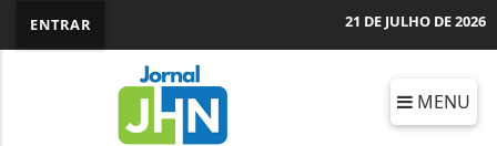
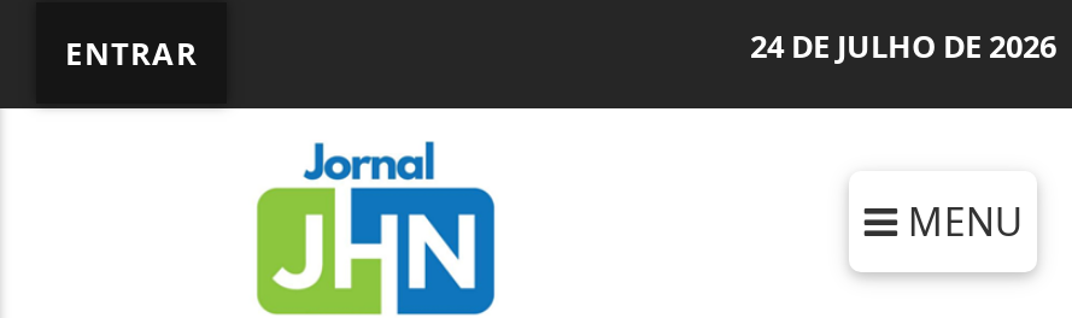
[345,11,486,31] 21 DE JULHO DE 2026 -> [750,24,1056,67] 24 DE JULHO DE 2026

